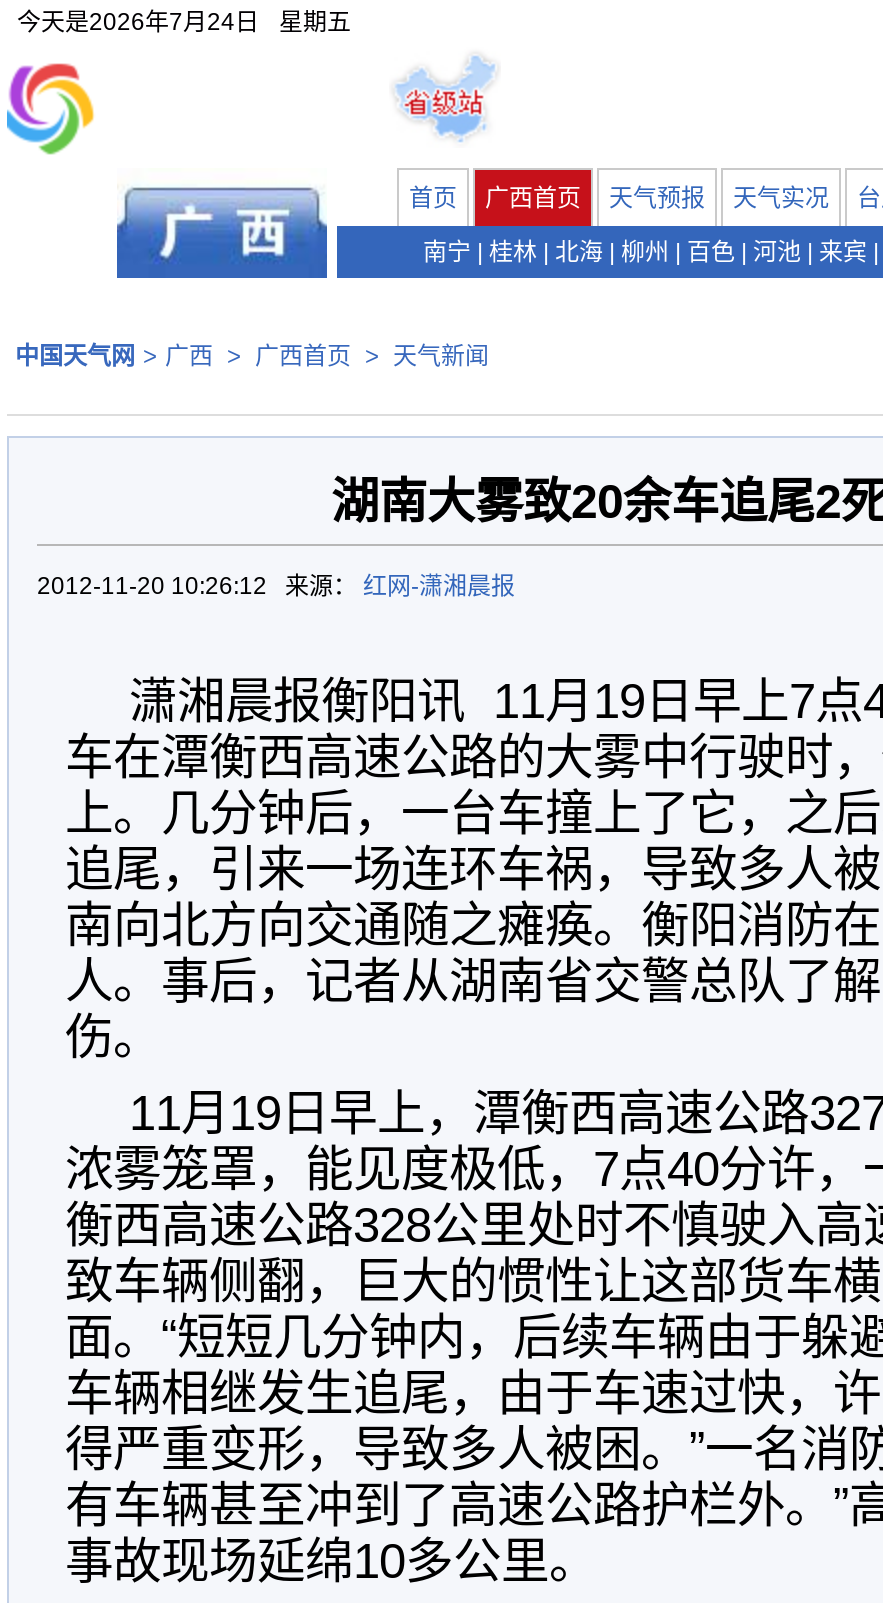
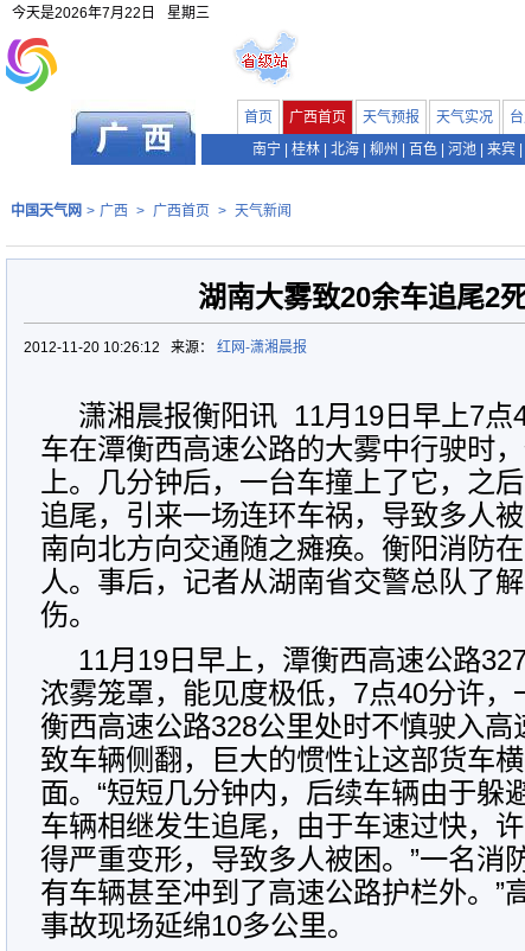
[17,8,259,36] 今天是2026年7月24日 -> [12,5,155,21] 今天是2026年7月22日
[279,8,351,36] 星期五 -> [167,5,210,21] 星期三

